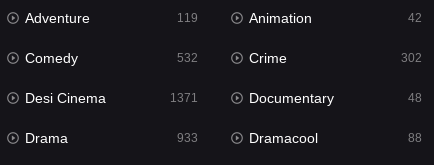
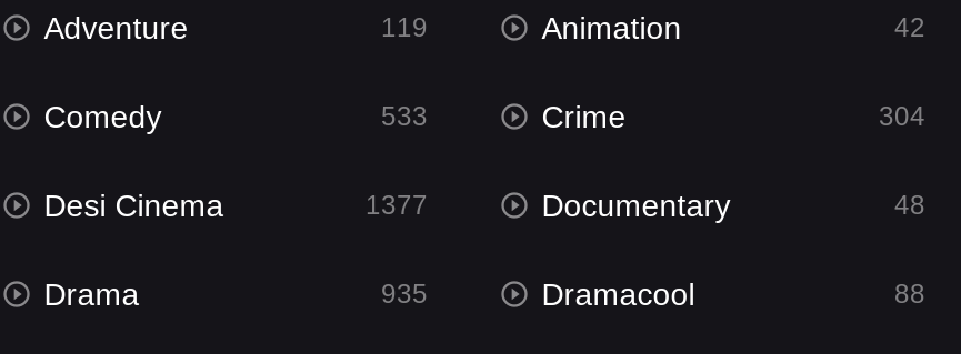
[177,51,198,65] 532 -> [381,101,428,133] 533
[401,51,422,65] 302 -> [879,101,925,133] 304
[170,91,198,105] 1371 -> [366,190,428,221] 1377
[177,131,198,145] 933 -> [381,279,428,310] 935

